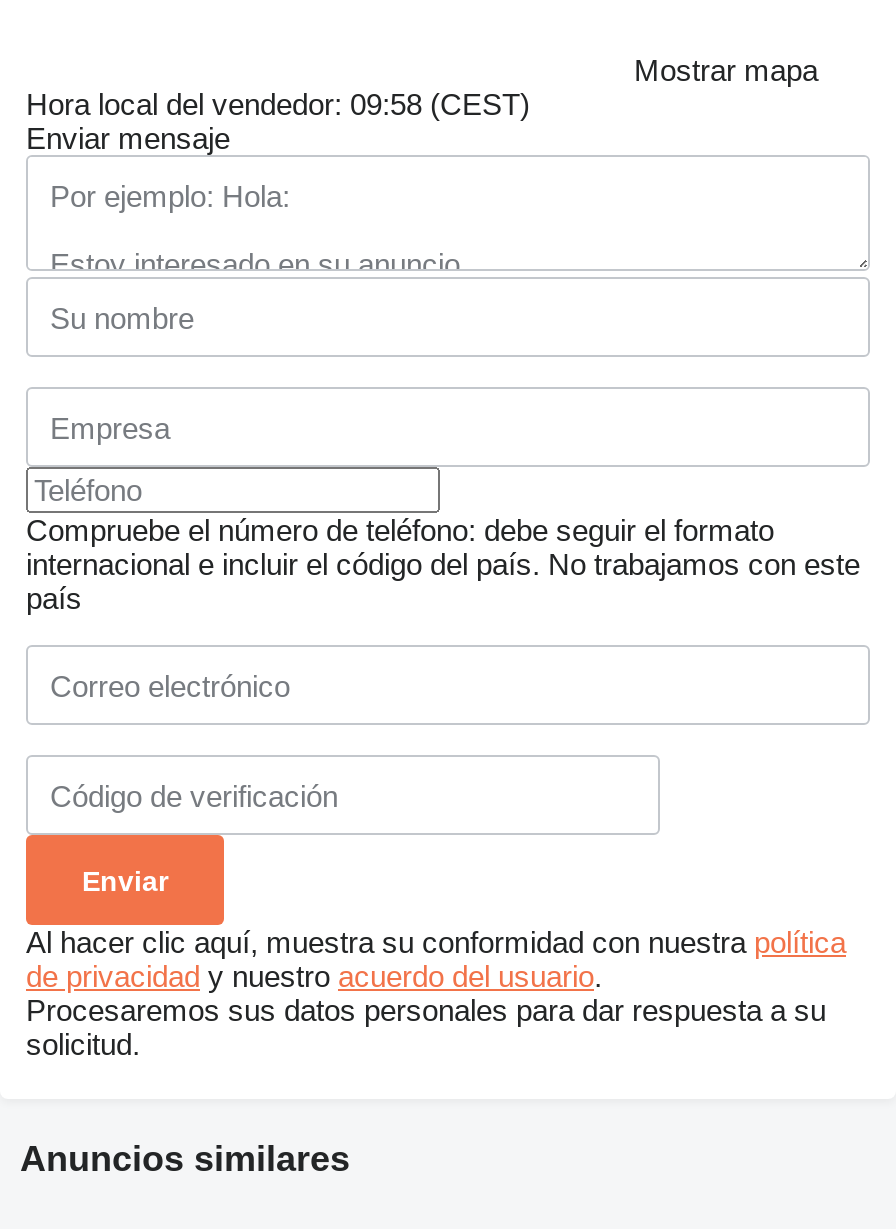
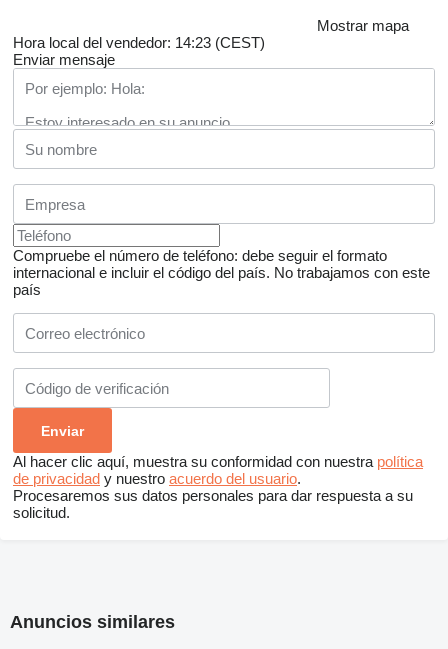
[26,87,530,121] Hora local del vendedor: 09:58 (CEST) -> [13,34,265,51] Hora local del vendedor: 14:23 (CEST)

